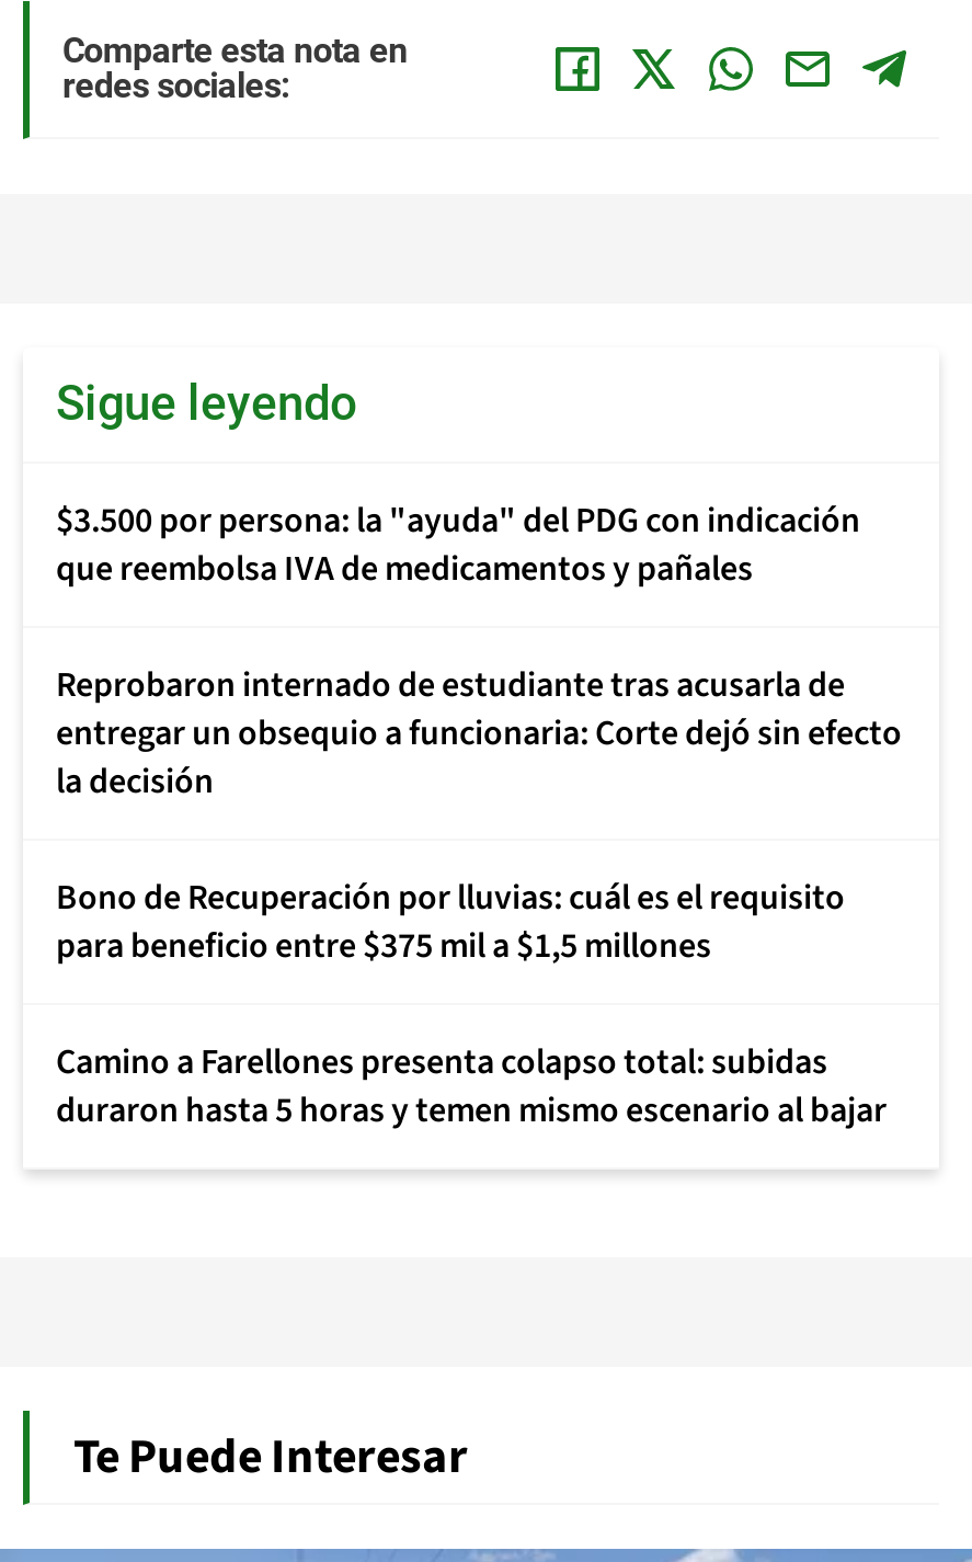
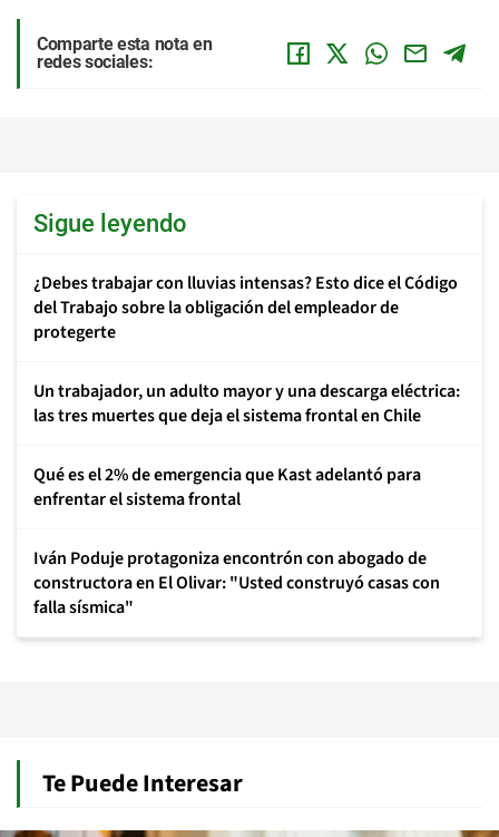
[56,497,860,593] $3.500 por persona: la "ayuda" del PDG con indicación | que reembolsa IVA de medicamentos y pañales -> [33,271,458,344] ¿Debes trabajar con lluvias intensas? Esto dice el Código | del Trabajo sobre la obligación del empleador de | protegerte
[56,661,902,806] Reprobaron internado de estudiante tras acusarla de | entregar un obsequio a funcionaria: Corte dejó sin efecto | la decisión -> [33,379,460,428] Un trabajador, un adulto mayor y una descarga eléctrica: | las tres muertes que deja el sistema frontal en Chile
[56,874,845,970] Bono de Recuperación por lluvias: cuál es el requisito | para beneficio entre $375 mil a $1,5 millones -> [33,463,421,512] Qué es el 2% de emergencia que Kast adelantó para | enfrentar el sistema frontal
[56,1038,887,1135] Camino a Farellones presenta colapso total: subidas | duraron hasta 5 horas y temen mismo escenario al bajar -> [33,546,440,620] Iván Poduje protagoniza encontrón con abogado de | constructora en El Olivar: "Usted construyó casas con | falla sísmica"

